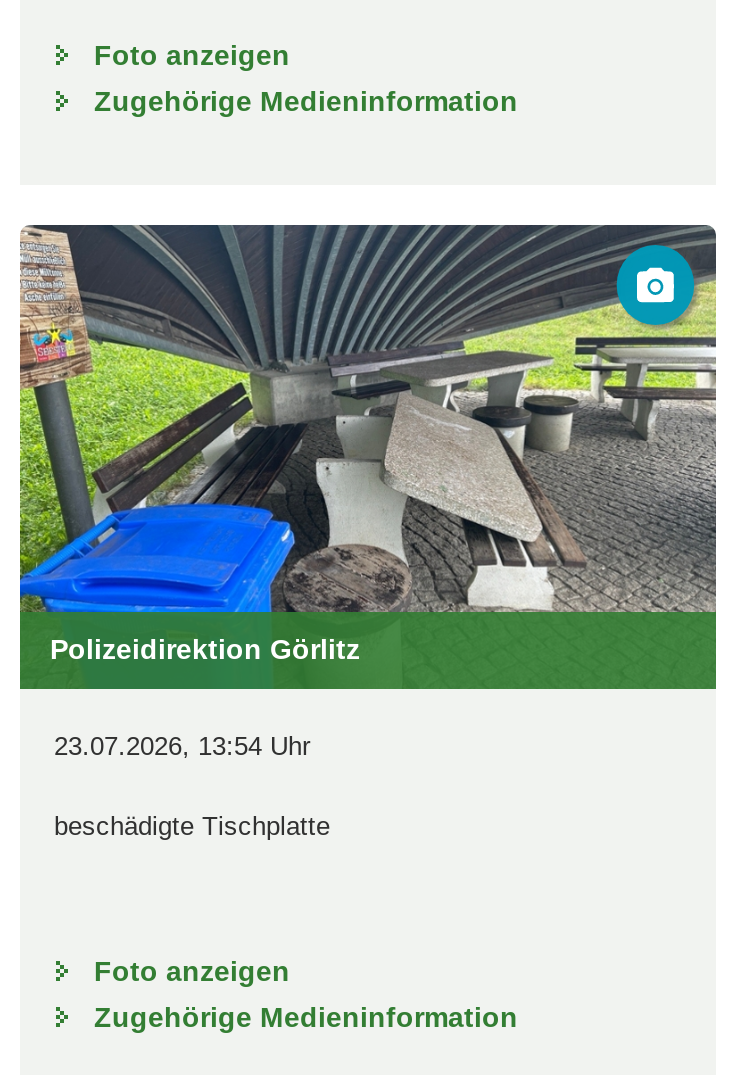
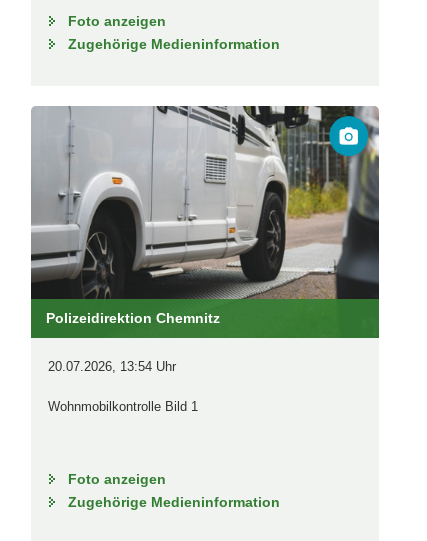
[18,224,718,666] [image] | Polizeidirektion Görlitz -> [30,105,380,326] [image] | Polizeidirektion Chemnitz
[54,732,310,762] 23.07.2026, 13:54 Uhr -> [48,359,176,374] 20.07.2026, 13:54 Uhr
[54,812,330,842] beschädigte Tischplatte -> [48,399,198,414] Wohnmobilkontrolle Bild 1

